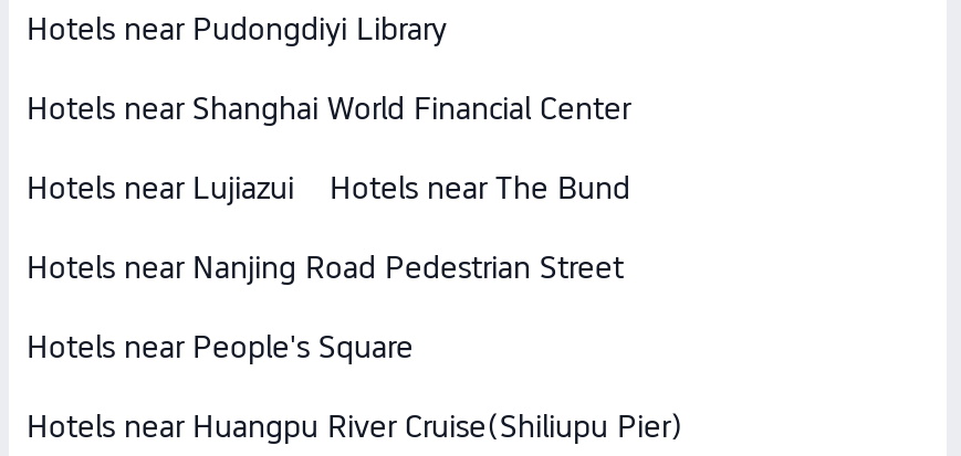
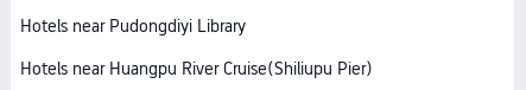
[27,91,630,364] Hotels near Shanghai World Financial Center | Hotels near Lujiazui | Hotels near The Bund | Hotels near Nanjing Road Pedestrian Street | Hotels near People's Square -> none

